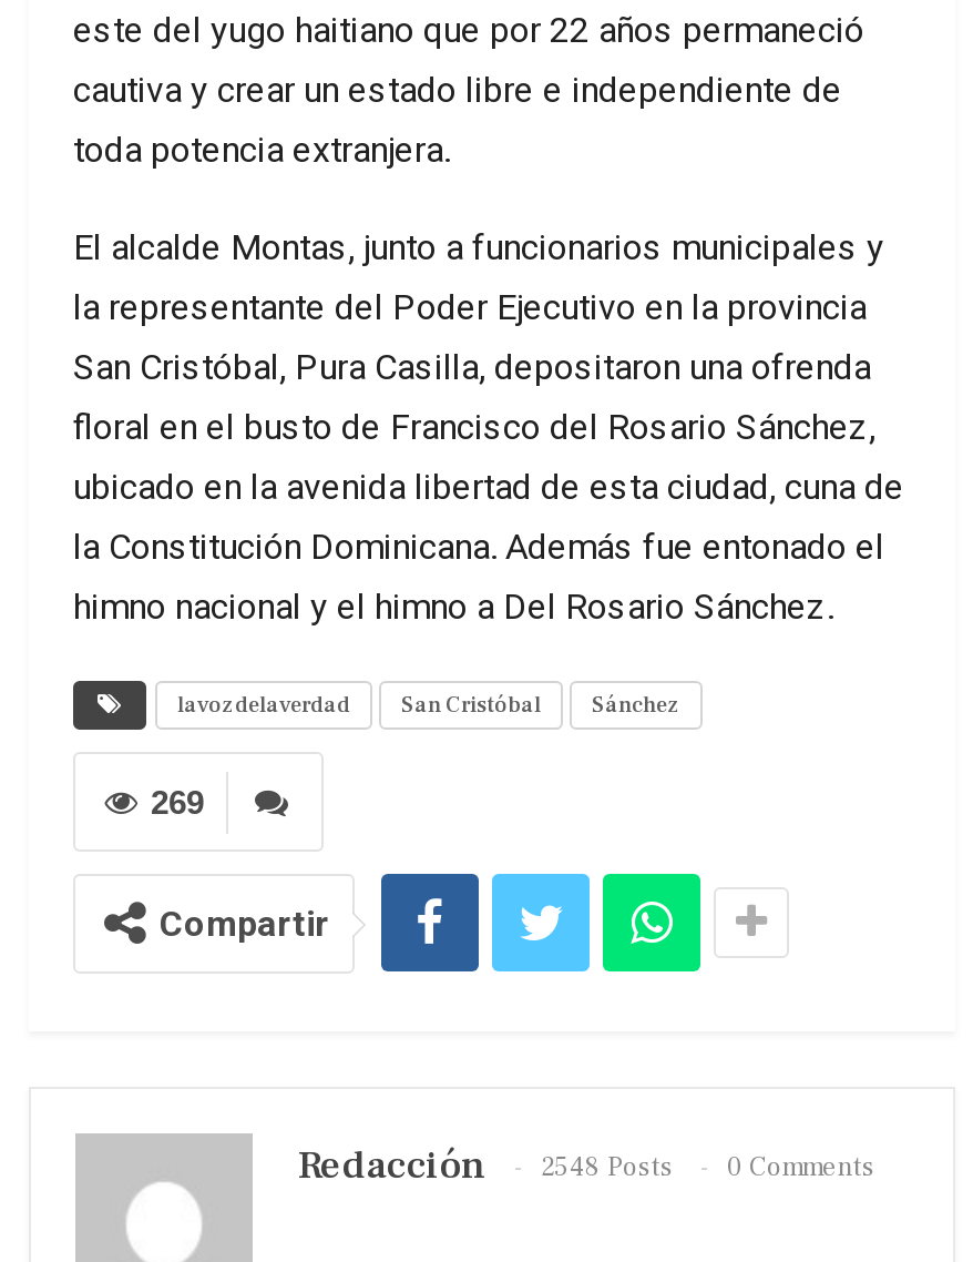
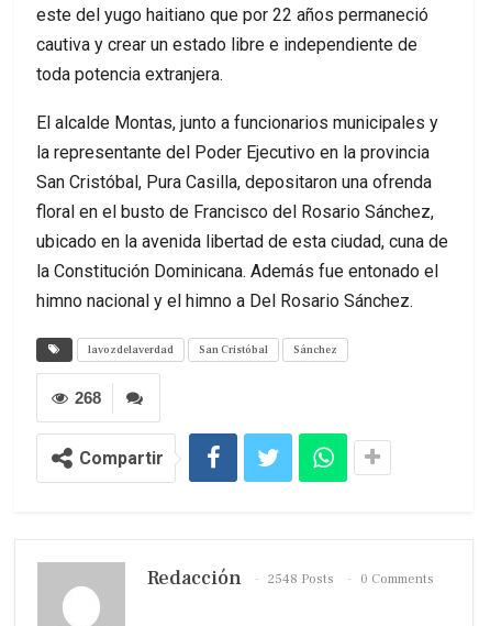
[151,783,204,821] 269 -> [75,389,101,407] 268

